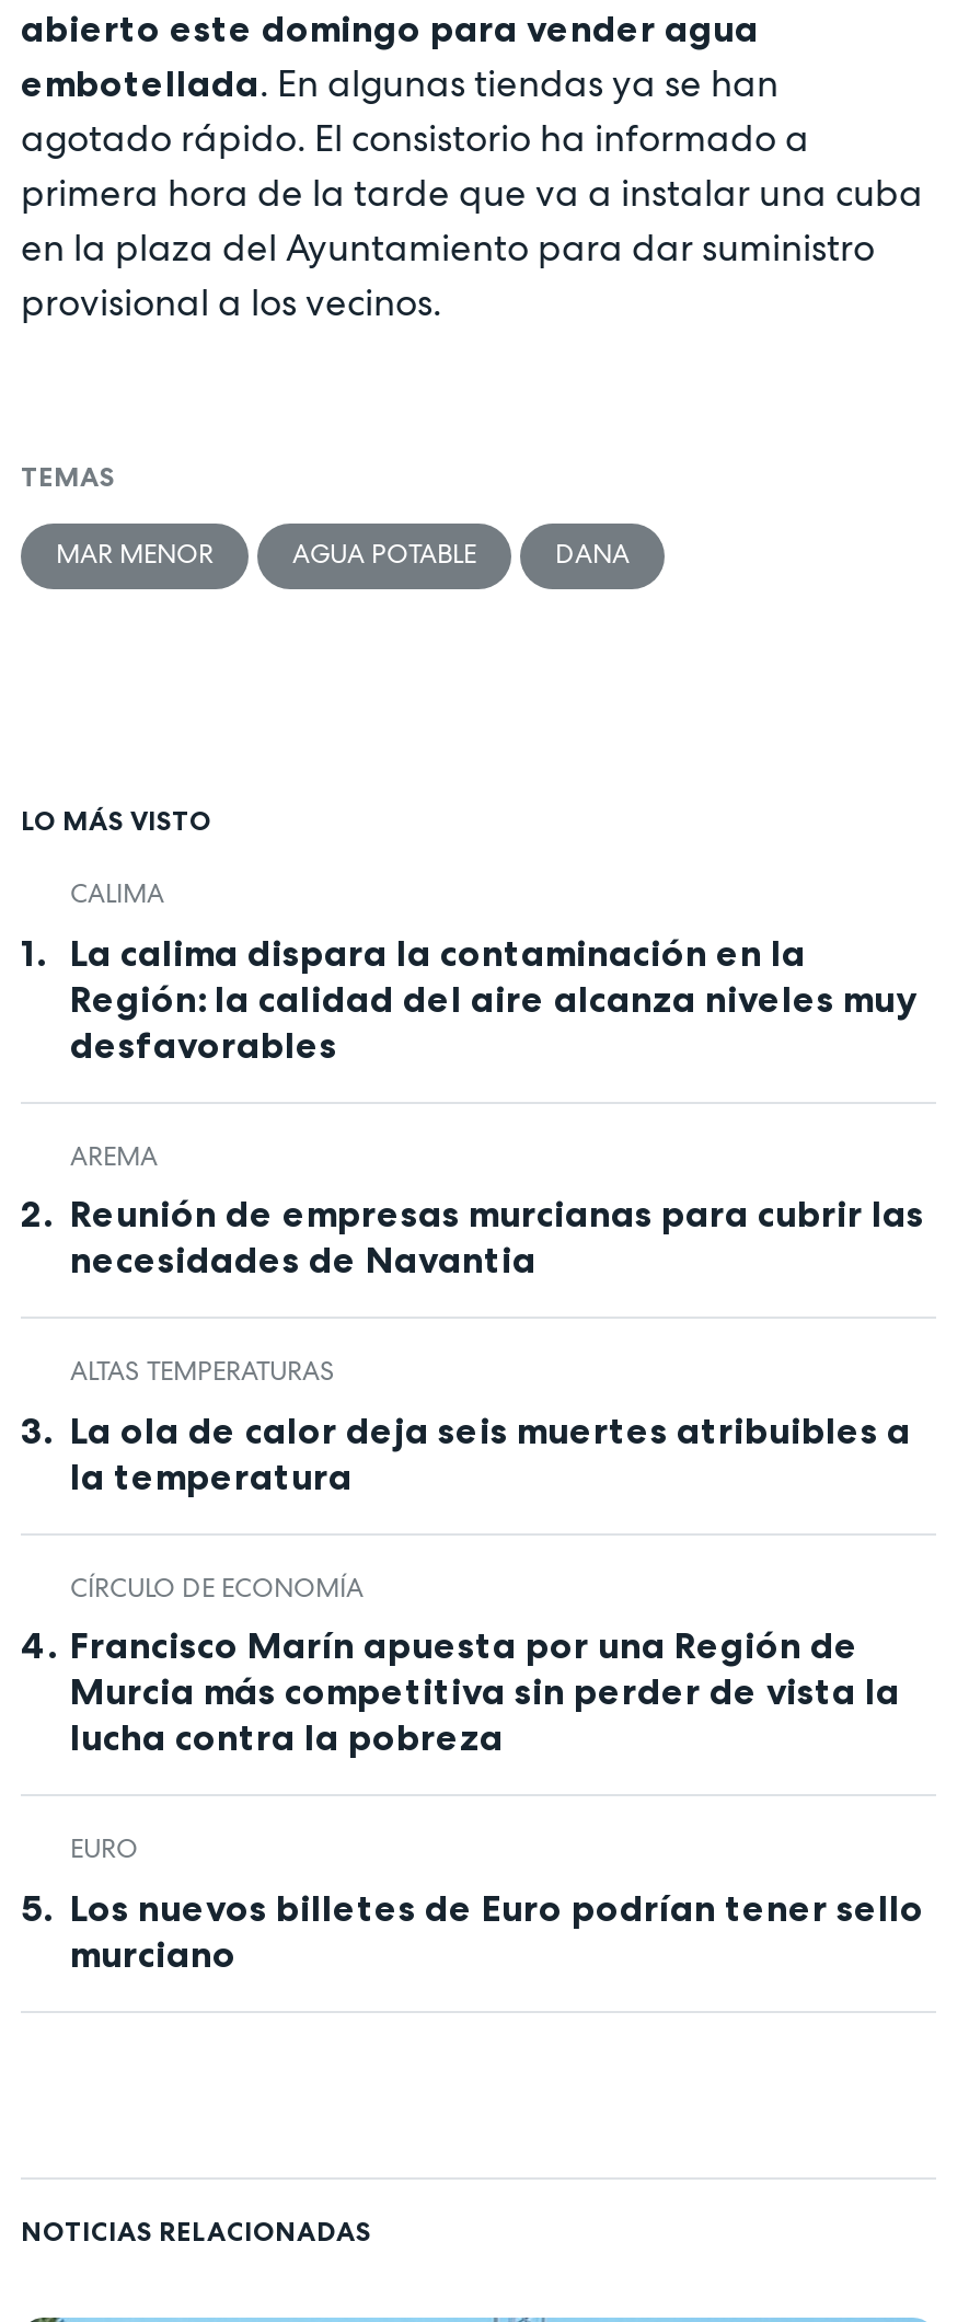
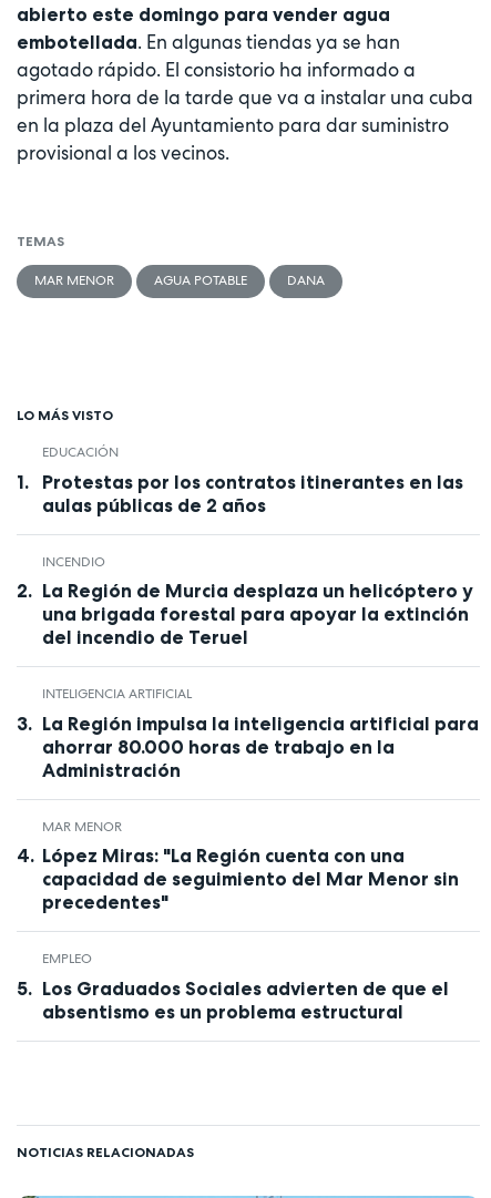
[70,877,918,1067] CALIMA | La calima dispara la contaminación en la | Región: la calidad del aire alcanza niveles muy | desfavorables -> [42,444,463,516] EDUCACIÓN | Protestas por los contratos itinerantes en las | aulas públicas de 2 años
[70,1139,924,1282] AREMA | Reunión de empresas murcianas para cubrir las | necesidades de Navantia -> [42,553,473,649] INCENDIO | La Región de Murcia desplaza un helicóptero y | una brigada forestal para apoyar la extinción | del incendio de Teruel
[70,1355,911,1498] ALTAS TEMPERATURAS | La ola de calor deja seis muertes atribuibles a | la temperatura -> [42,685,478,781] INTELIGENCIA ARTIFICIAL | La Región impulsa la inteligencia artificial para | ahorrar 80.000 horas de trabajo en la | Administración
[70,1570,900,1760] CÍRCULO DE ECONOMÍA | Francisco Marín apuesta por una Región de | Murcia más competitiva sin perder de vista la | lucha contra la pobreza -> [42,818,458,914] MAR MENOR | López Miras: "La Región cuenta con una | capacidad de seguimiento del Mar Menor sin | precedentes"
[70,1832,924,1976] EURO | Los nuevos billetes de Euro podrían tener sello | murciano -> [42,950,448,1023] EMPLEO | Los Graduados Sociales advierten de que el | absentismo es un problema estructural

